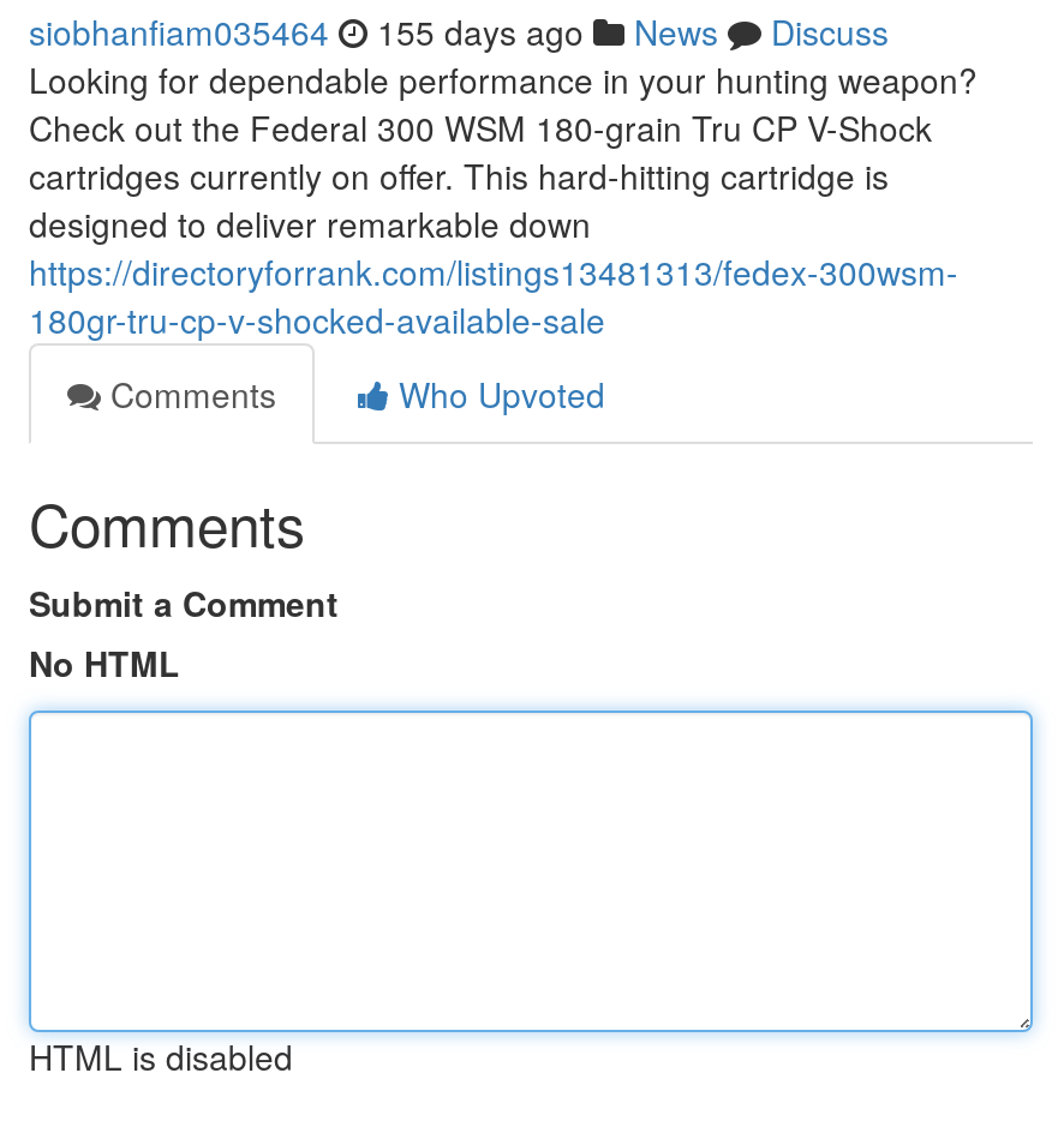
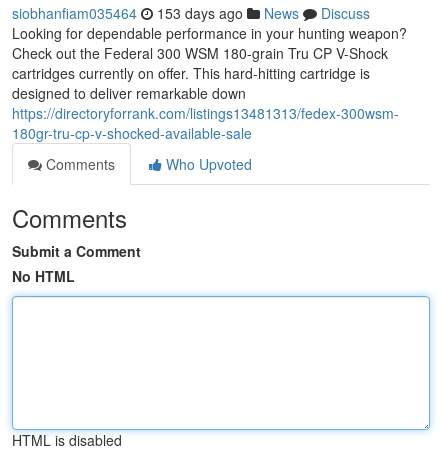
[29,7,889,55] siobhanfiam035464 155 days ago News Discuss -> [12,3,370,23] siobhanfiam035464 153 days ago News Discuss

